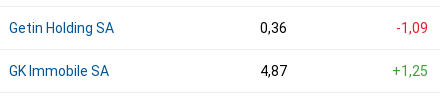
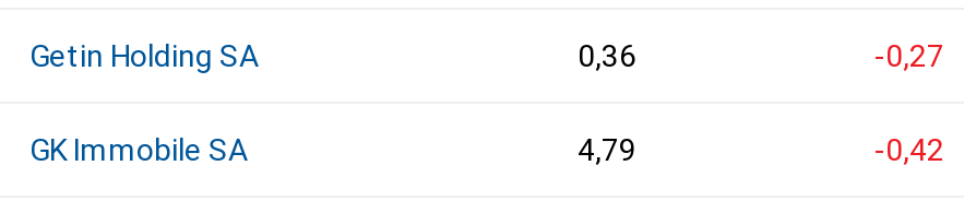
[396,20,428,36] -1,09 -> [874,38,944,73] -0,27
[260,63,287,79] 4,87 -> [578,132,636,167] 4,79
[392,63,428,79] +1,25 -> [874,132,944,167] -0,42

